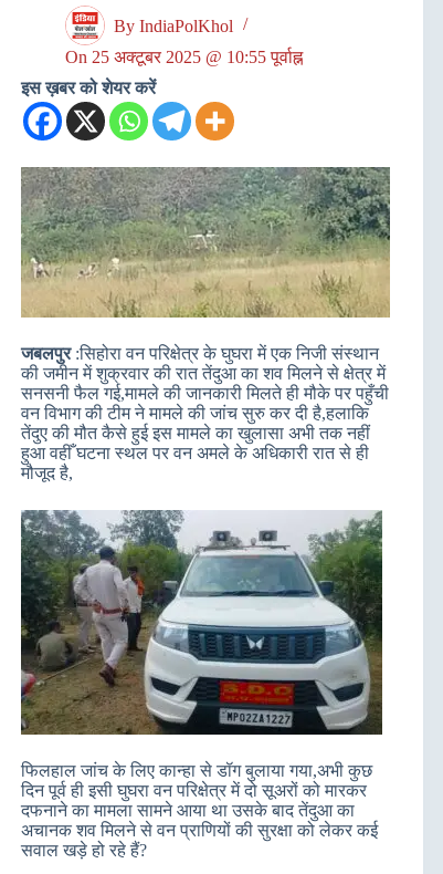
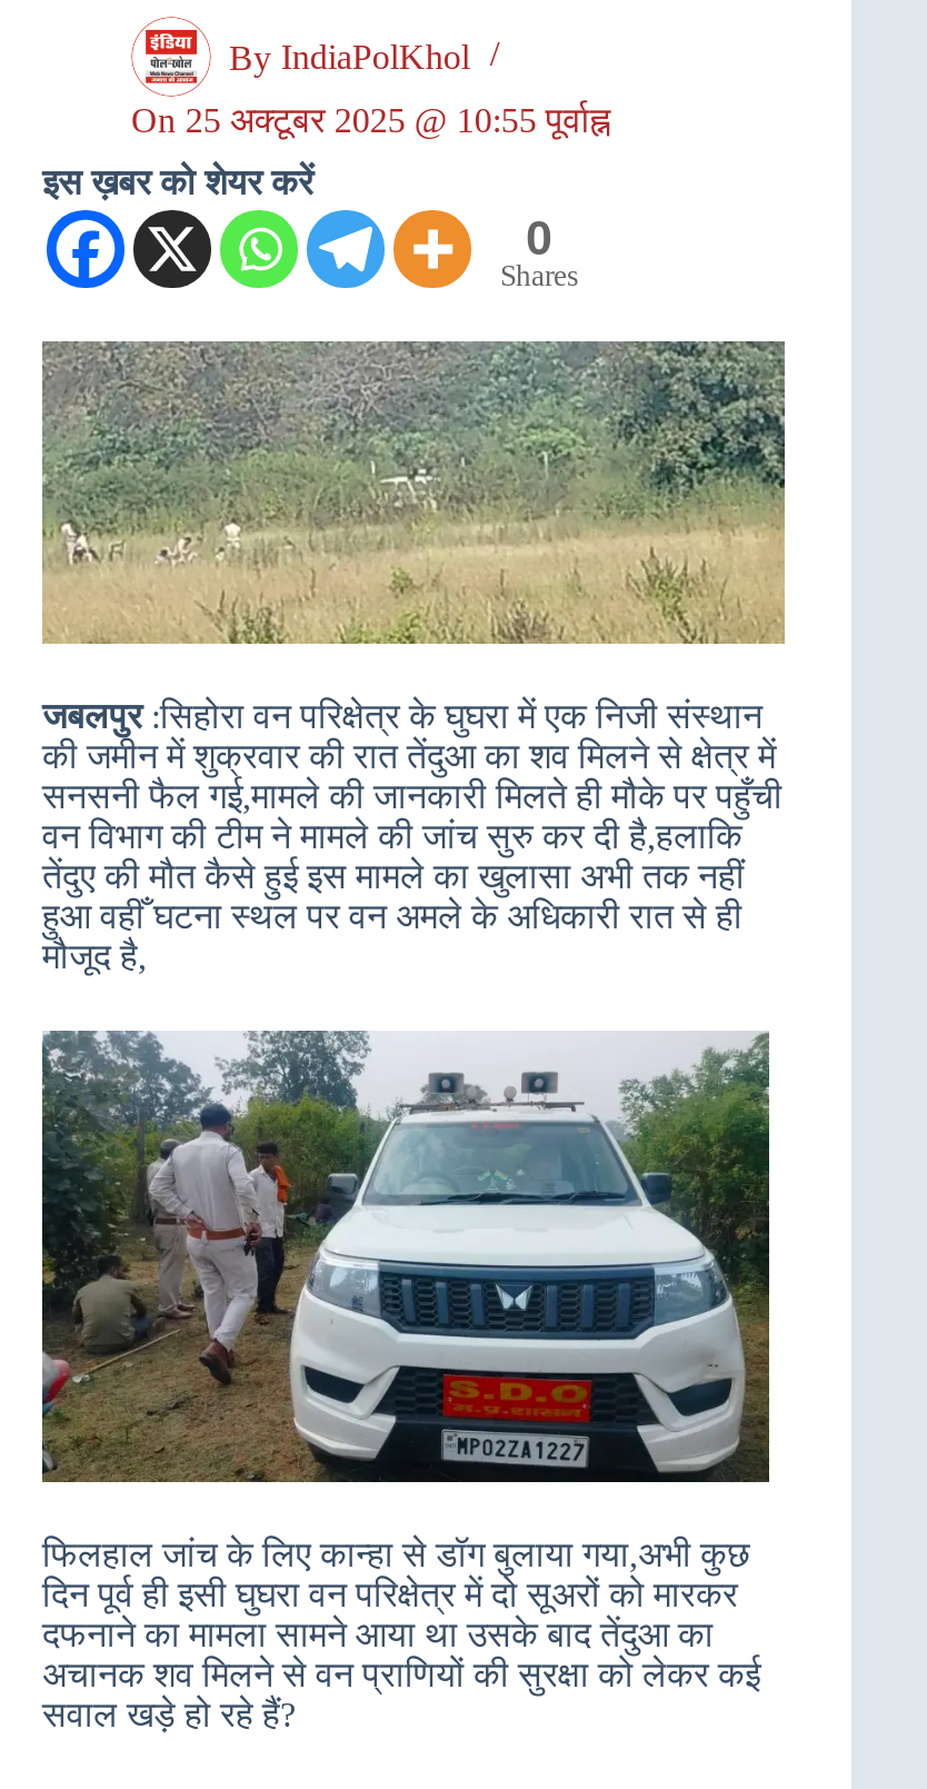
none -> [500,210,578,292] 0 | Shares

